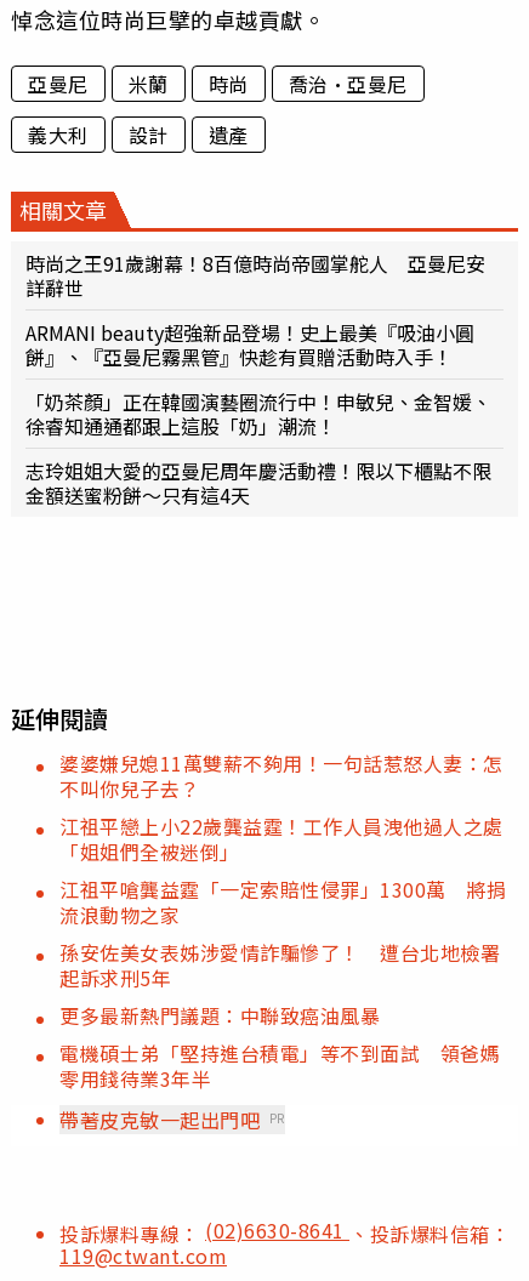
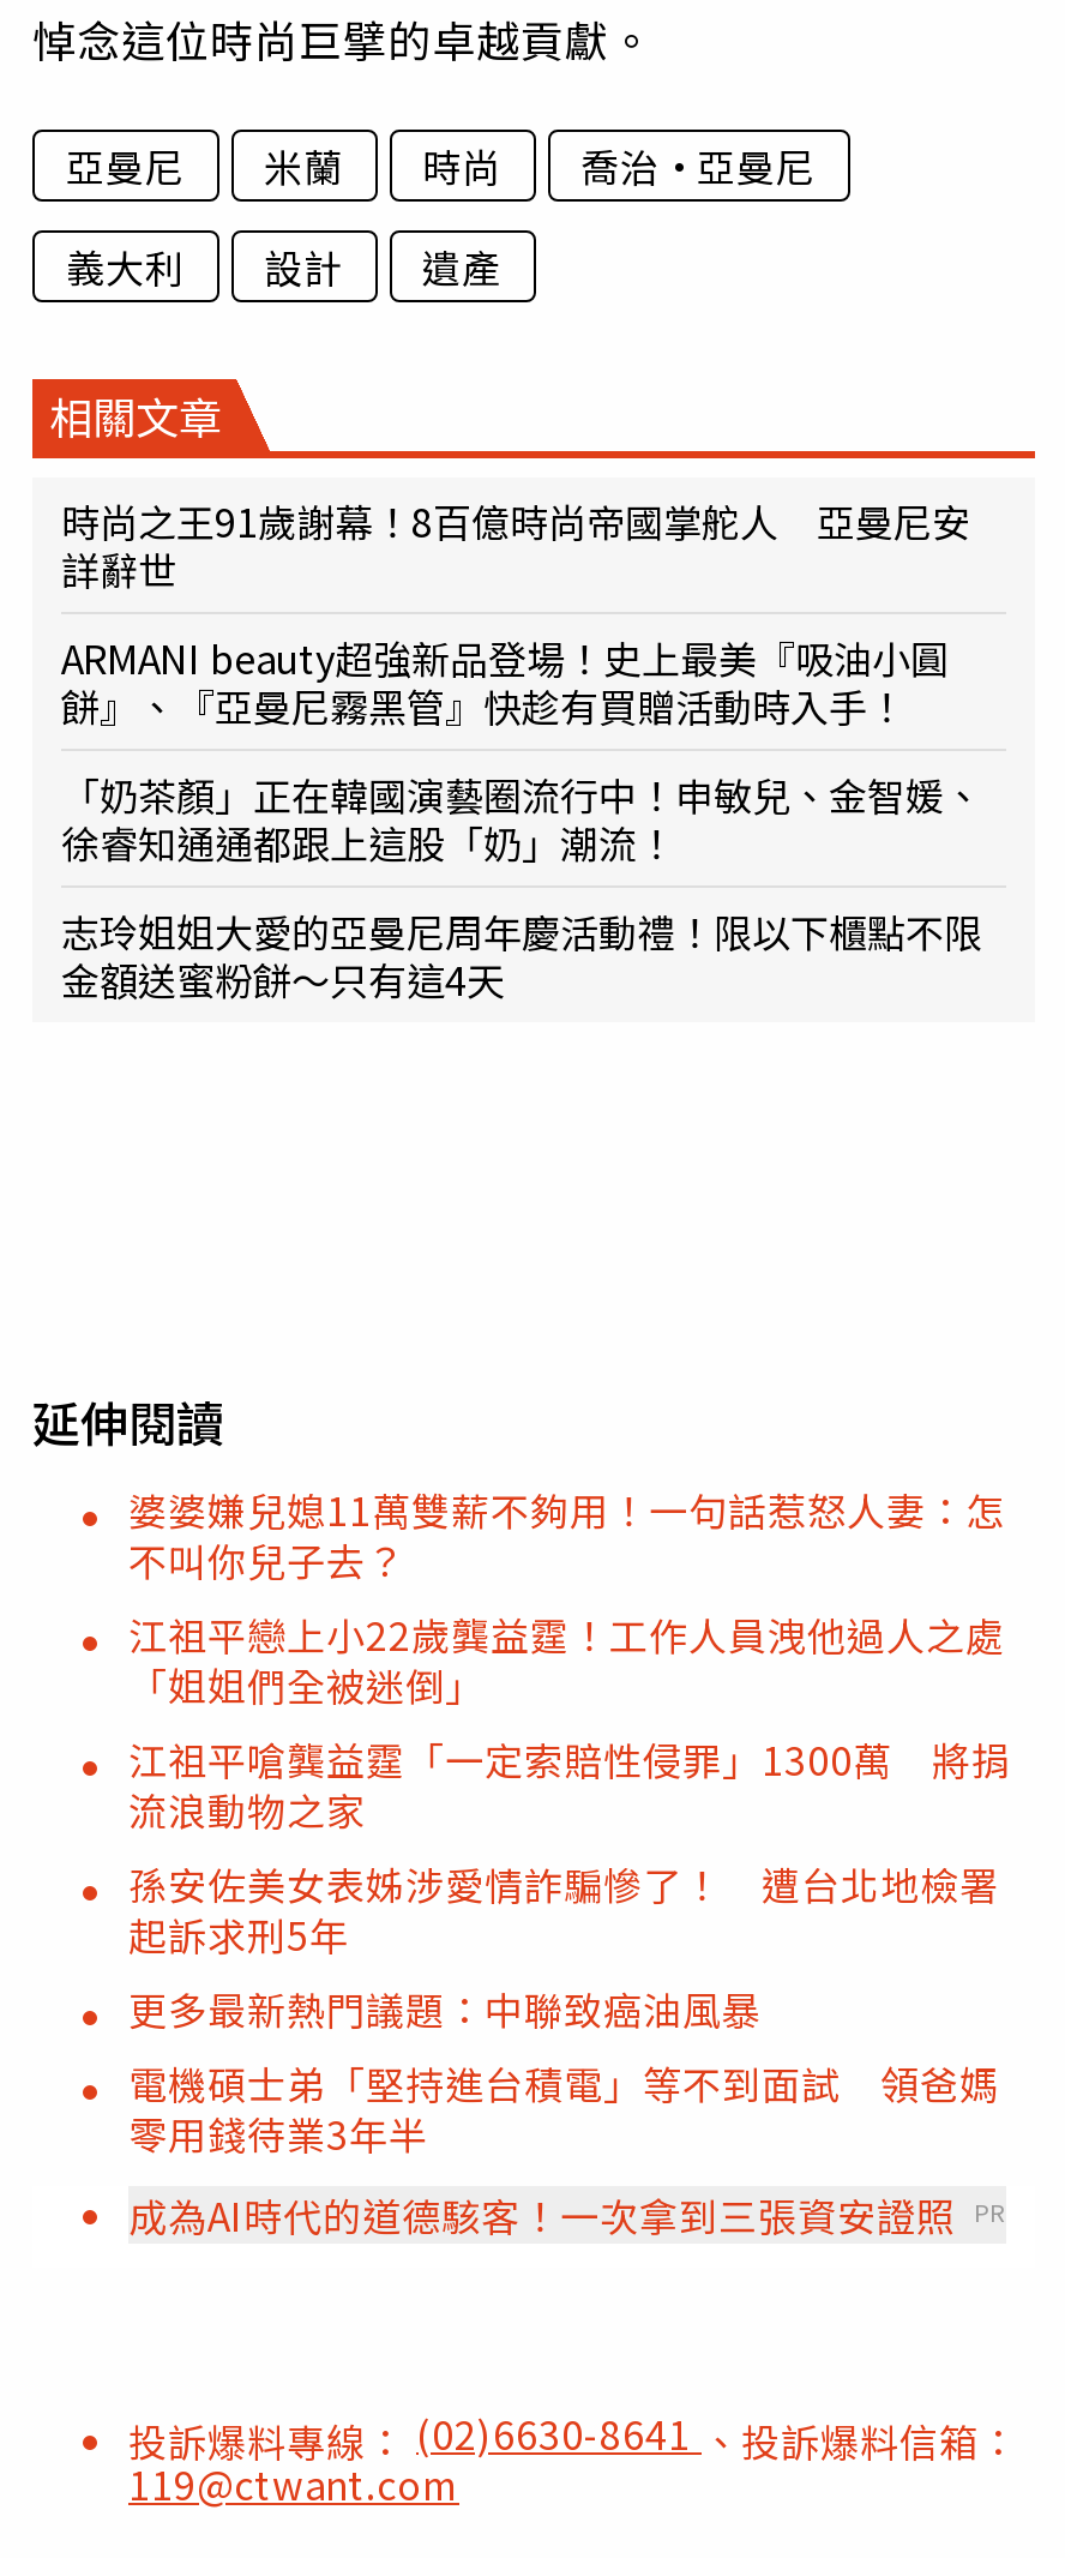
[59,1106,285,1135] 帶著皮克敏一起出門吧 PR -> [128,2187,1005,2245] 成為AI時代的道德駭客！一次拿到三張資安證照 PR

